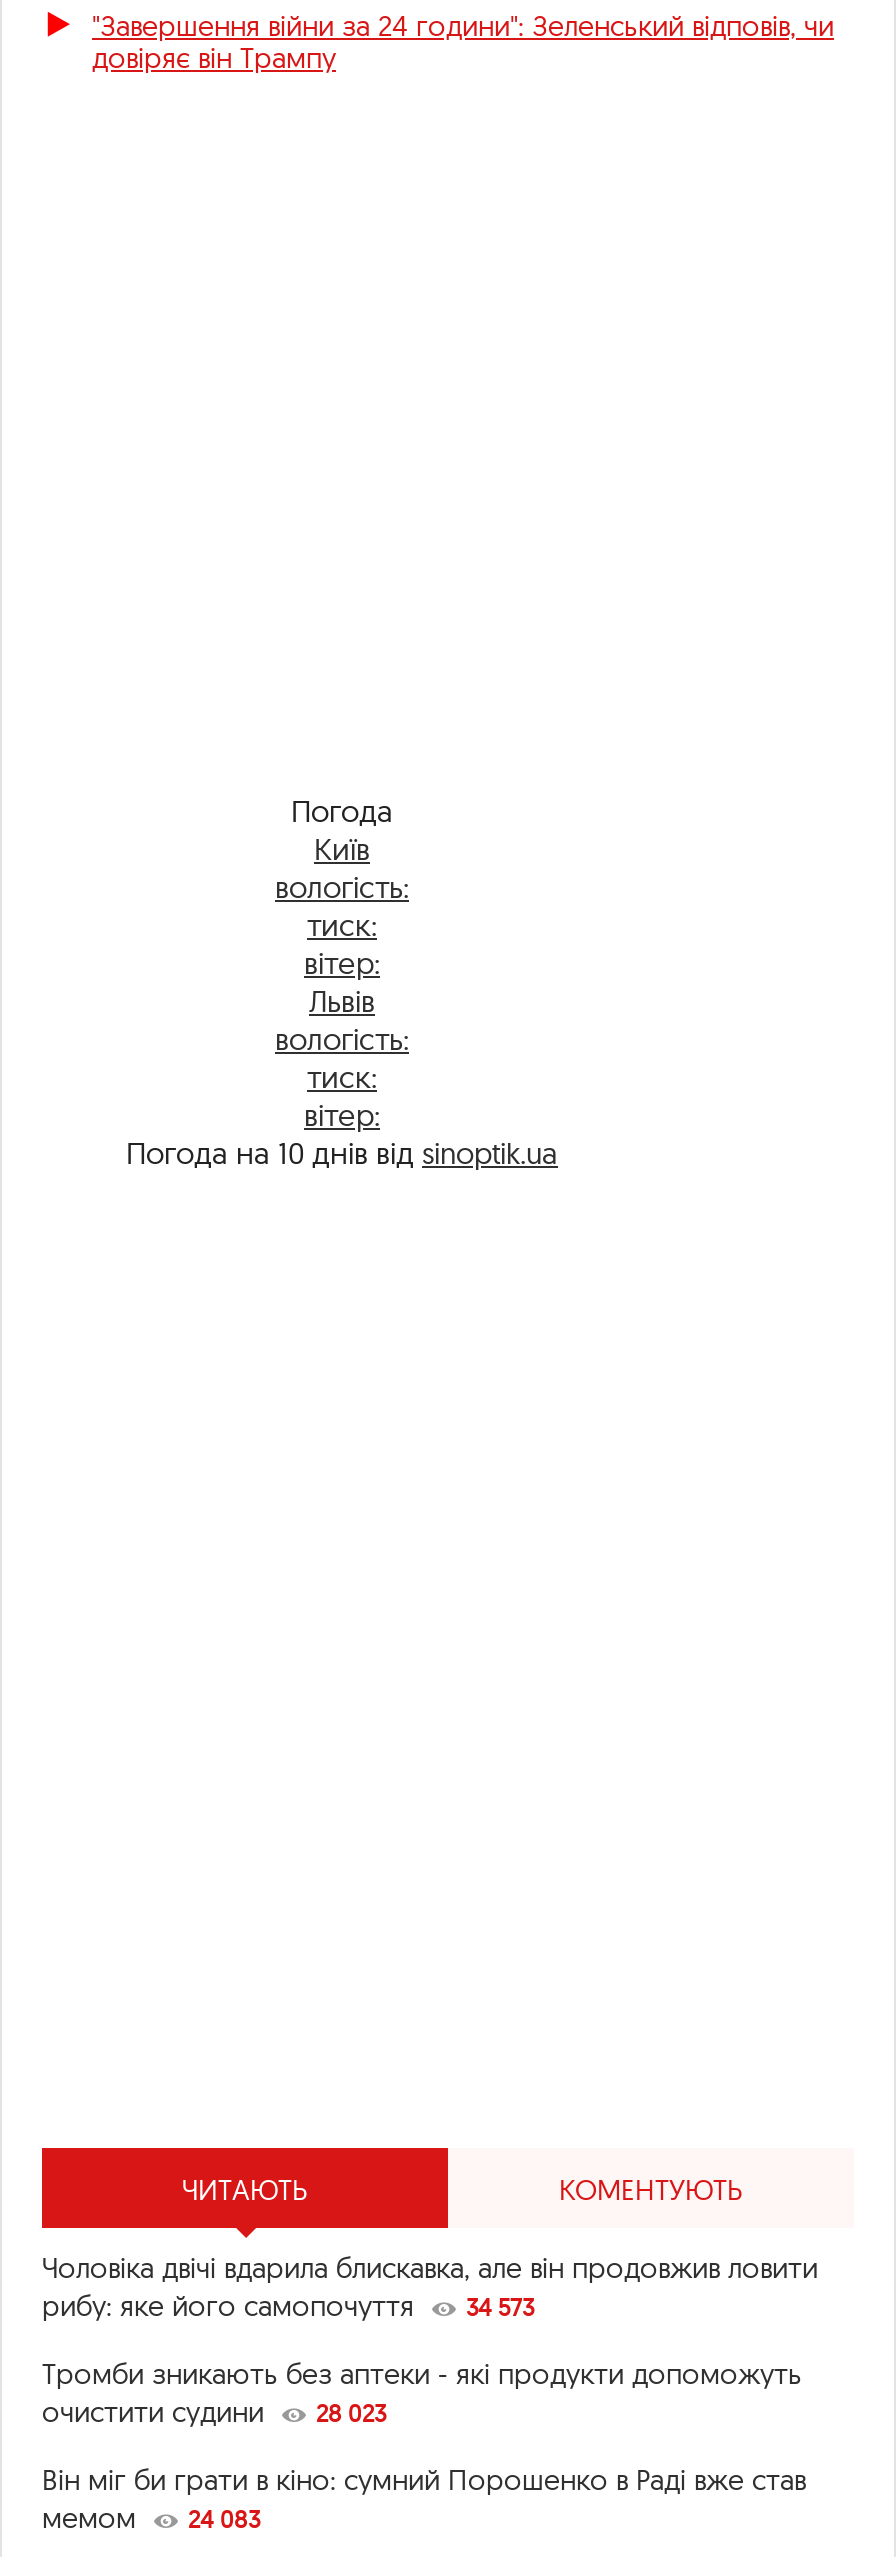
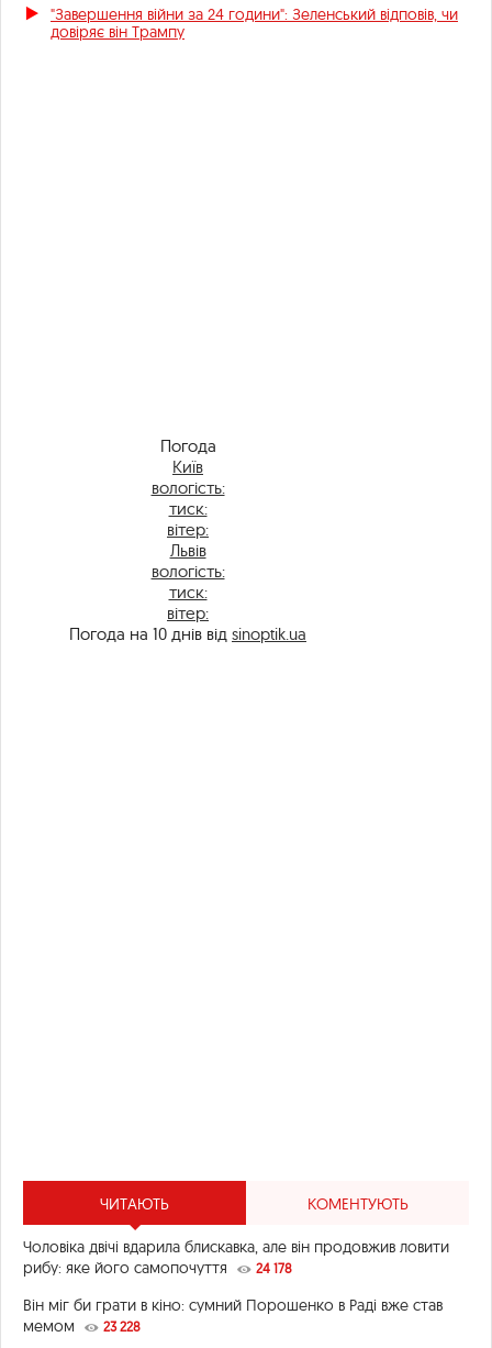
[42,2292,802,2430] 34 573 | Тромби зникають без аптеки - які продукти допоможуть | очистити судини | 28 023 -> [256,1260,292,1277] 24 178
[42,2500,260,2536] мемом 24 083 -> [23,1316,141,1336] мемом 23 228

